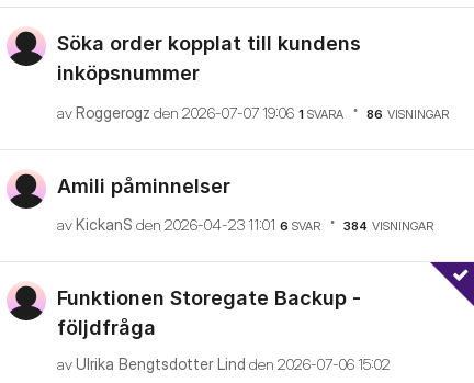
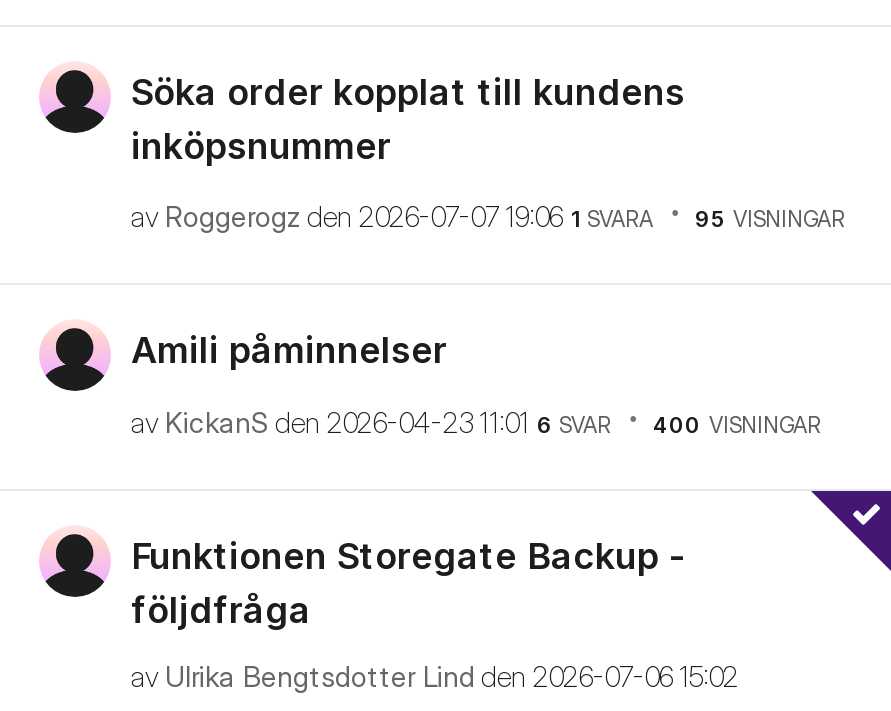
[57,103,449,121] av Roggerogz den 2026-07-07 19:06 1 SVARA 86 VISNINGAR -> [131,199,845,233] av Roggerogz den 2026-07-07 19:06 1 SVARA 95 VISNINGAR
[57,215,433,234] av KickanS den 2026-04-23 11:01 6 SVAR 384 VISNINGAR -> [131,404,821,438] av KickanS den 2026-04-23 11:01 6 SVAR 400 VISNINGAR

